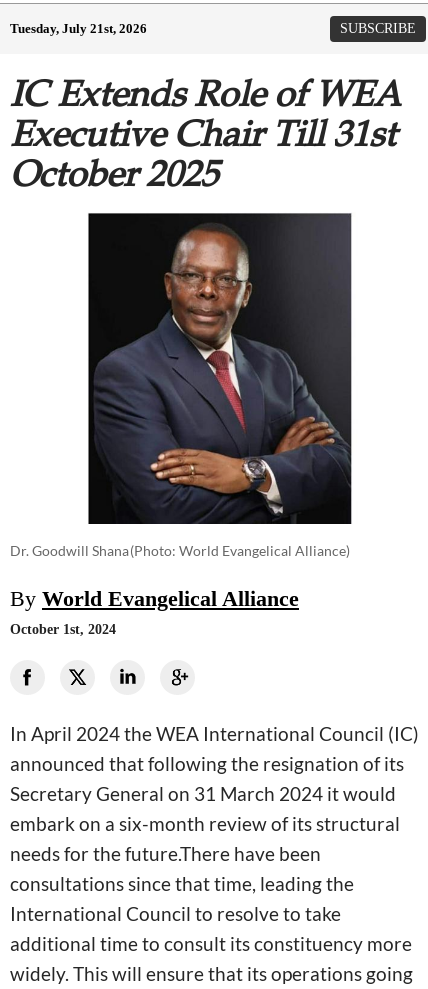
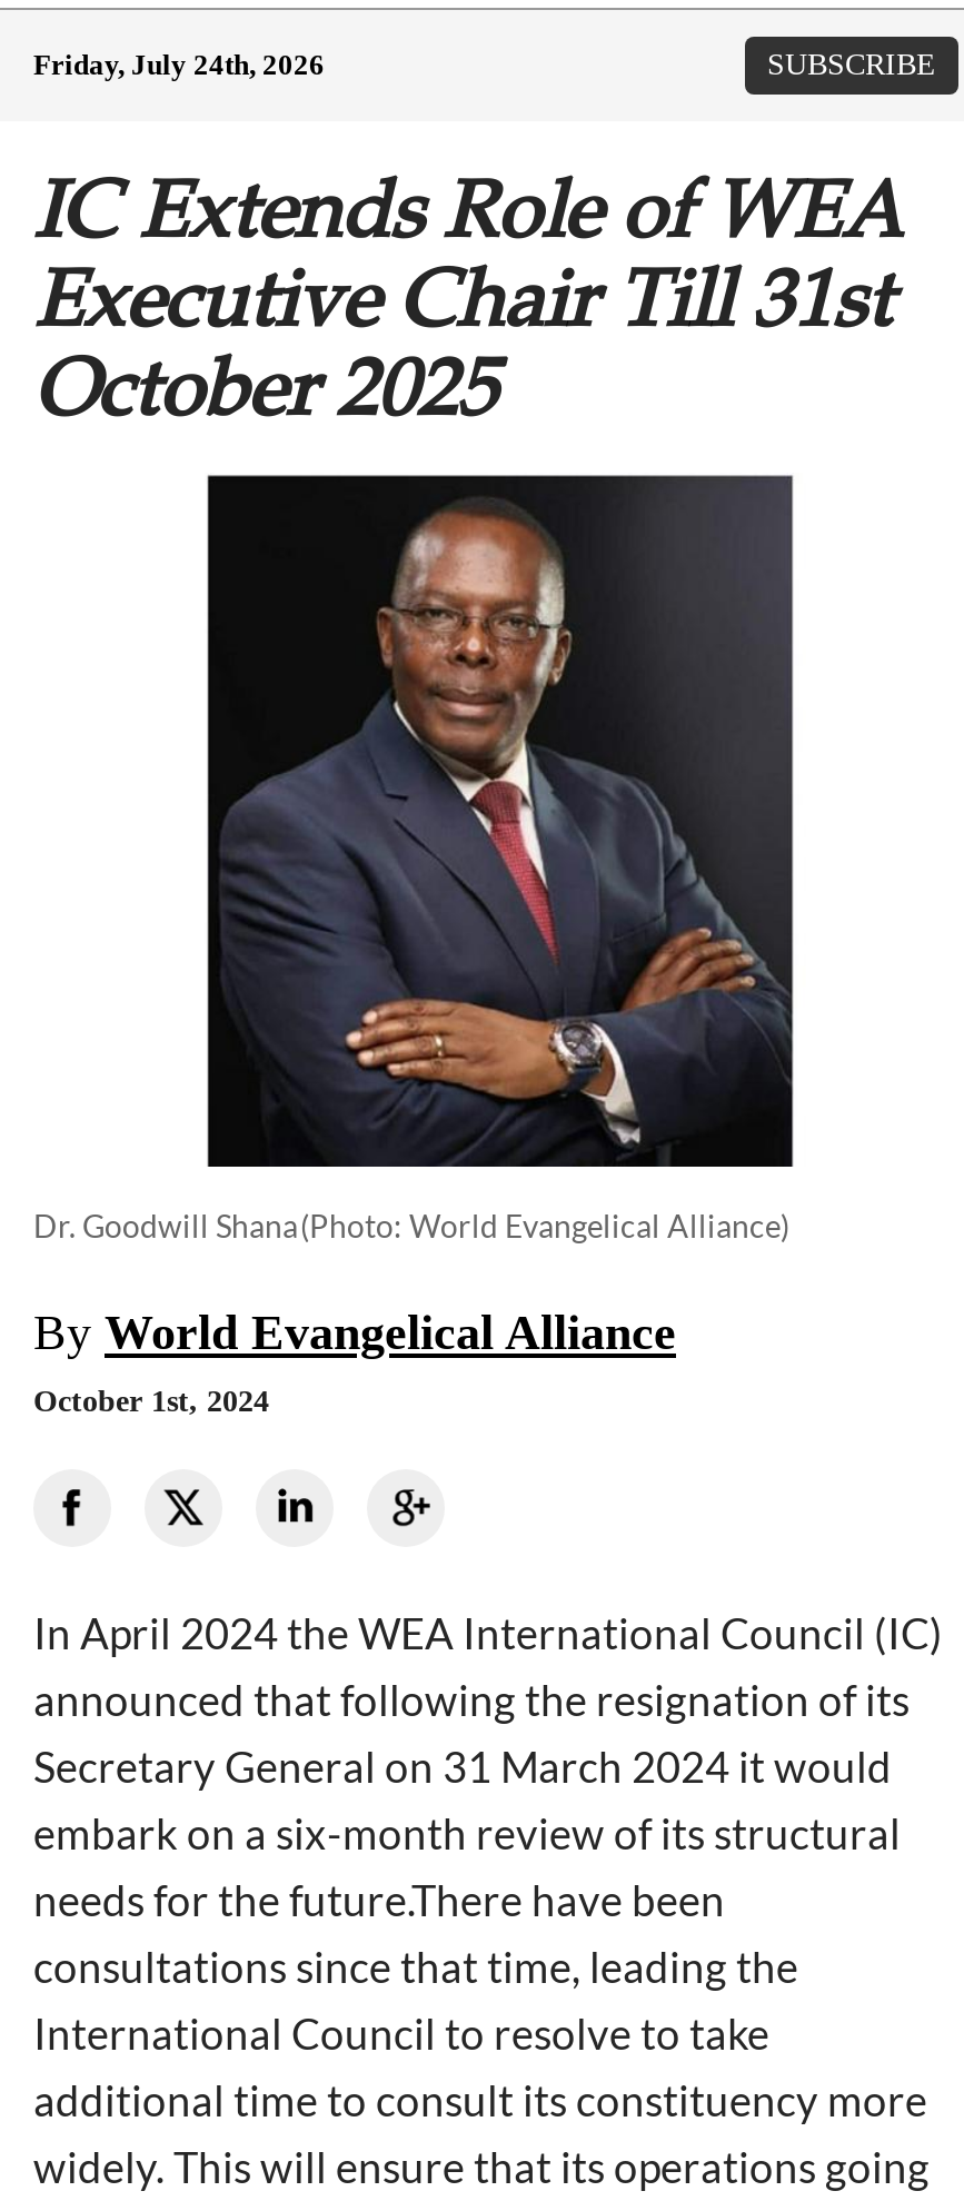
[10,21,147,36] Tuesday, July 21st, 2026 -> [33,48,325,81] Friday, July 24th, 2026

